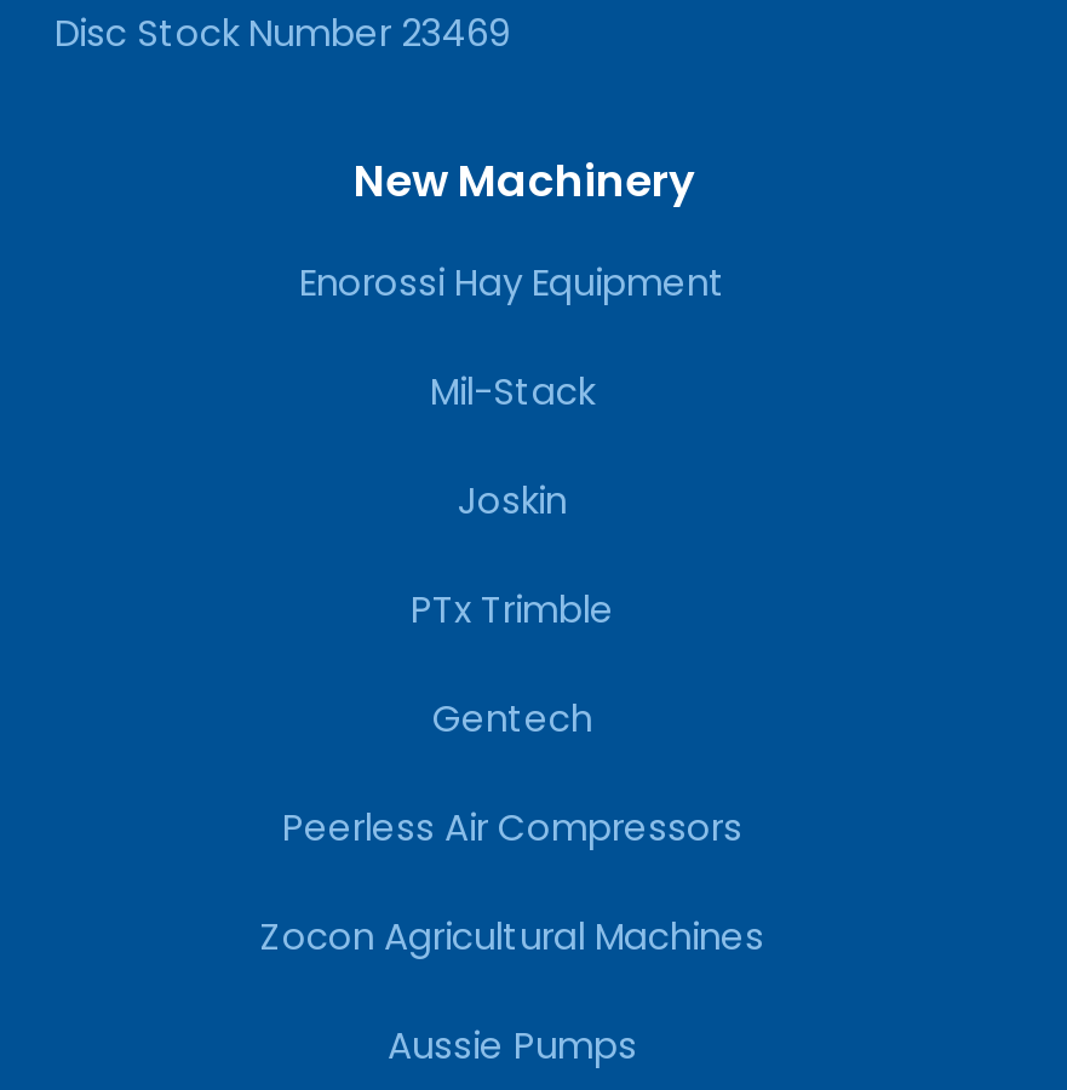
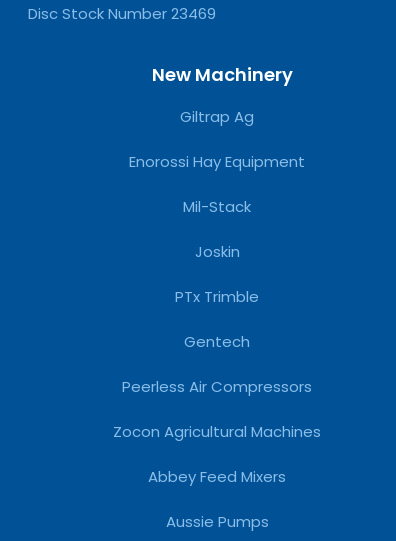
none -> [180,106,254,127] Giltrap Ag
none -> [148,466,286,487] Abbey Feed Mixers

